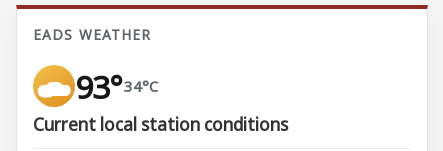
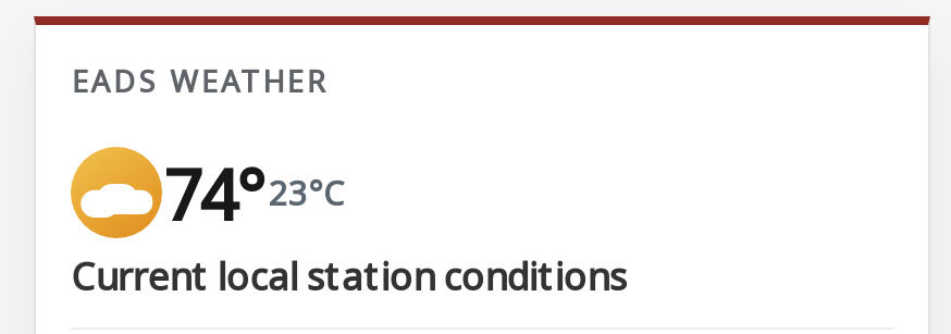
[75,65,158,108] 93° 34°C -> [163,146,343,240] 74° 23°C

